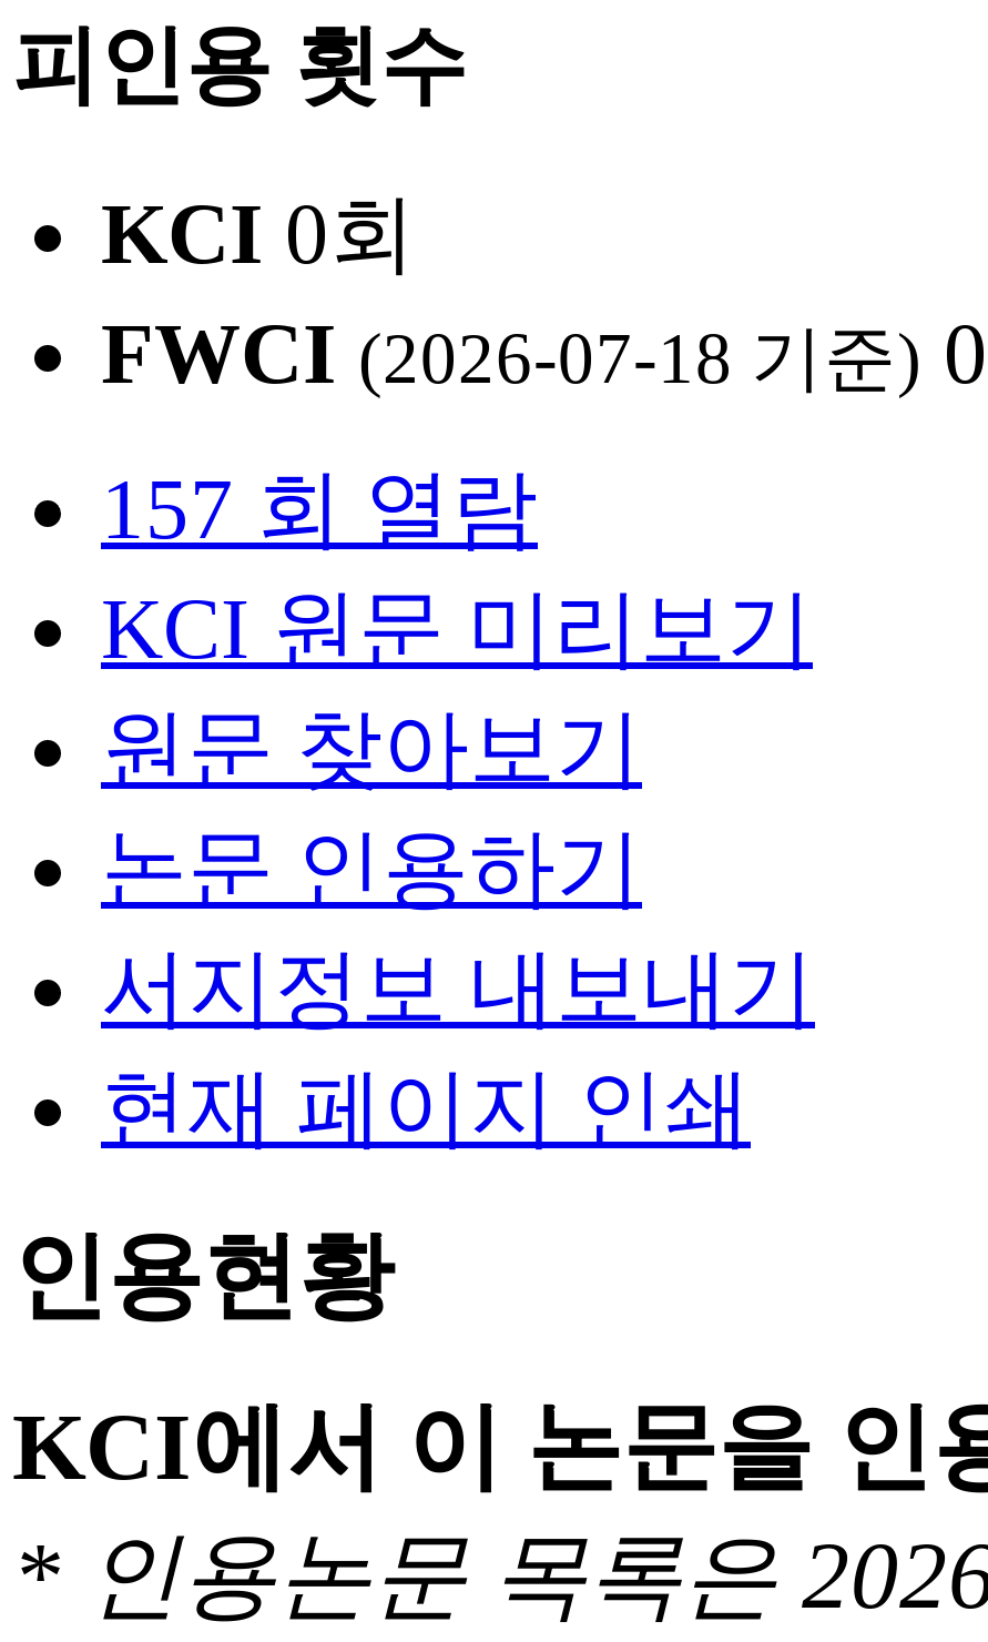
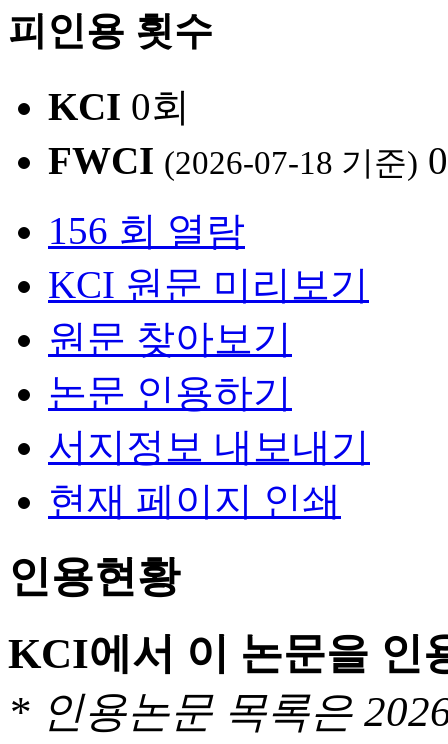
[101,460,538,555] 157 회 열람 -> [48,209,245,252] 156 회 열람

